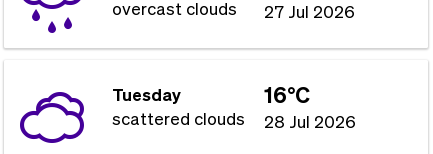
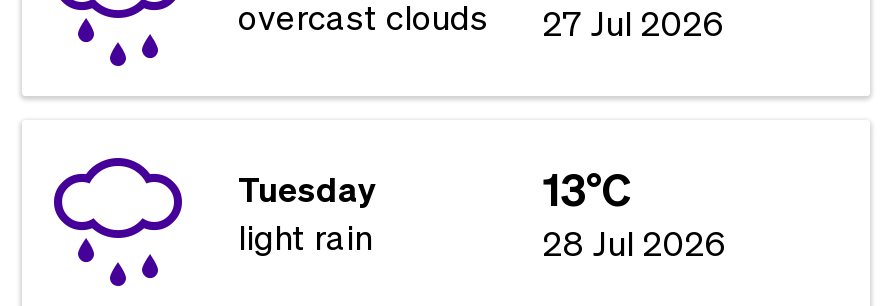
[19,79,245,143] [image] | scattered clouds -> [52,156,372,286] [image] | light rain
[264,86,310,108] 16°C -> [542,172,632,216] 13°C

